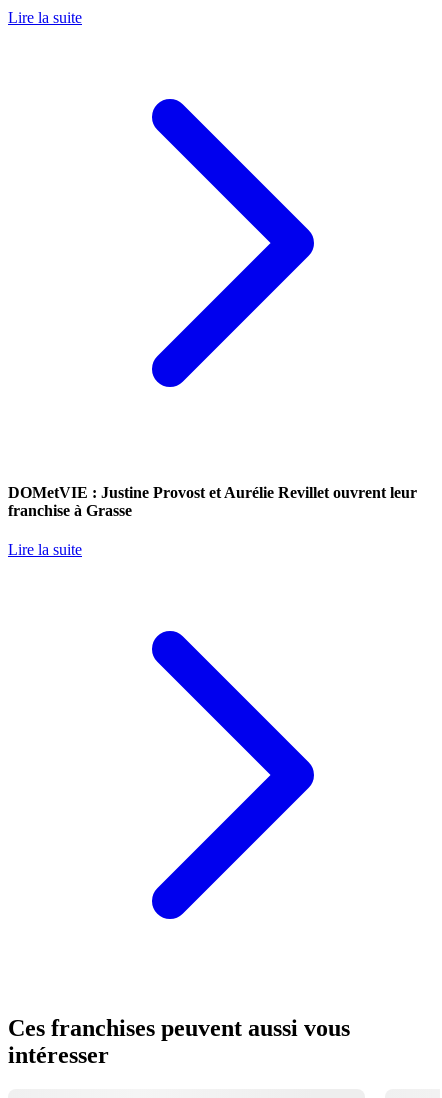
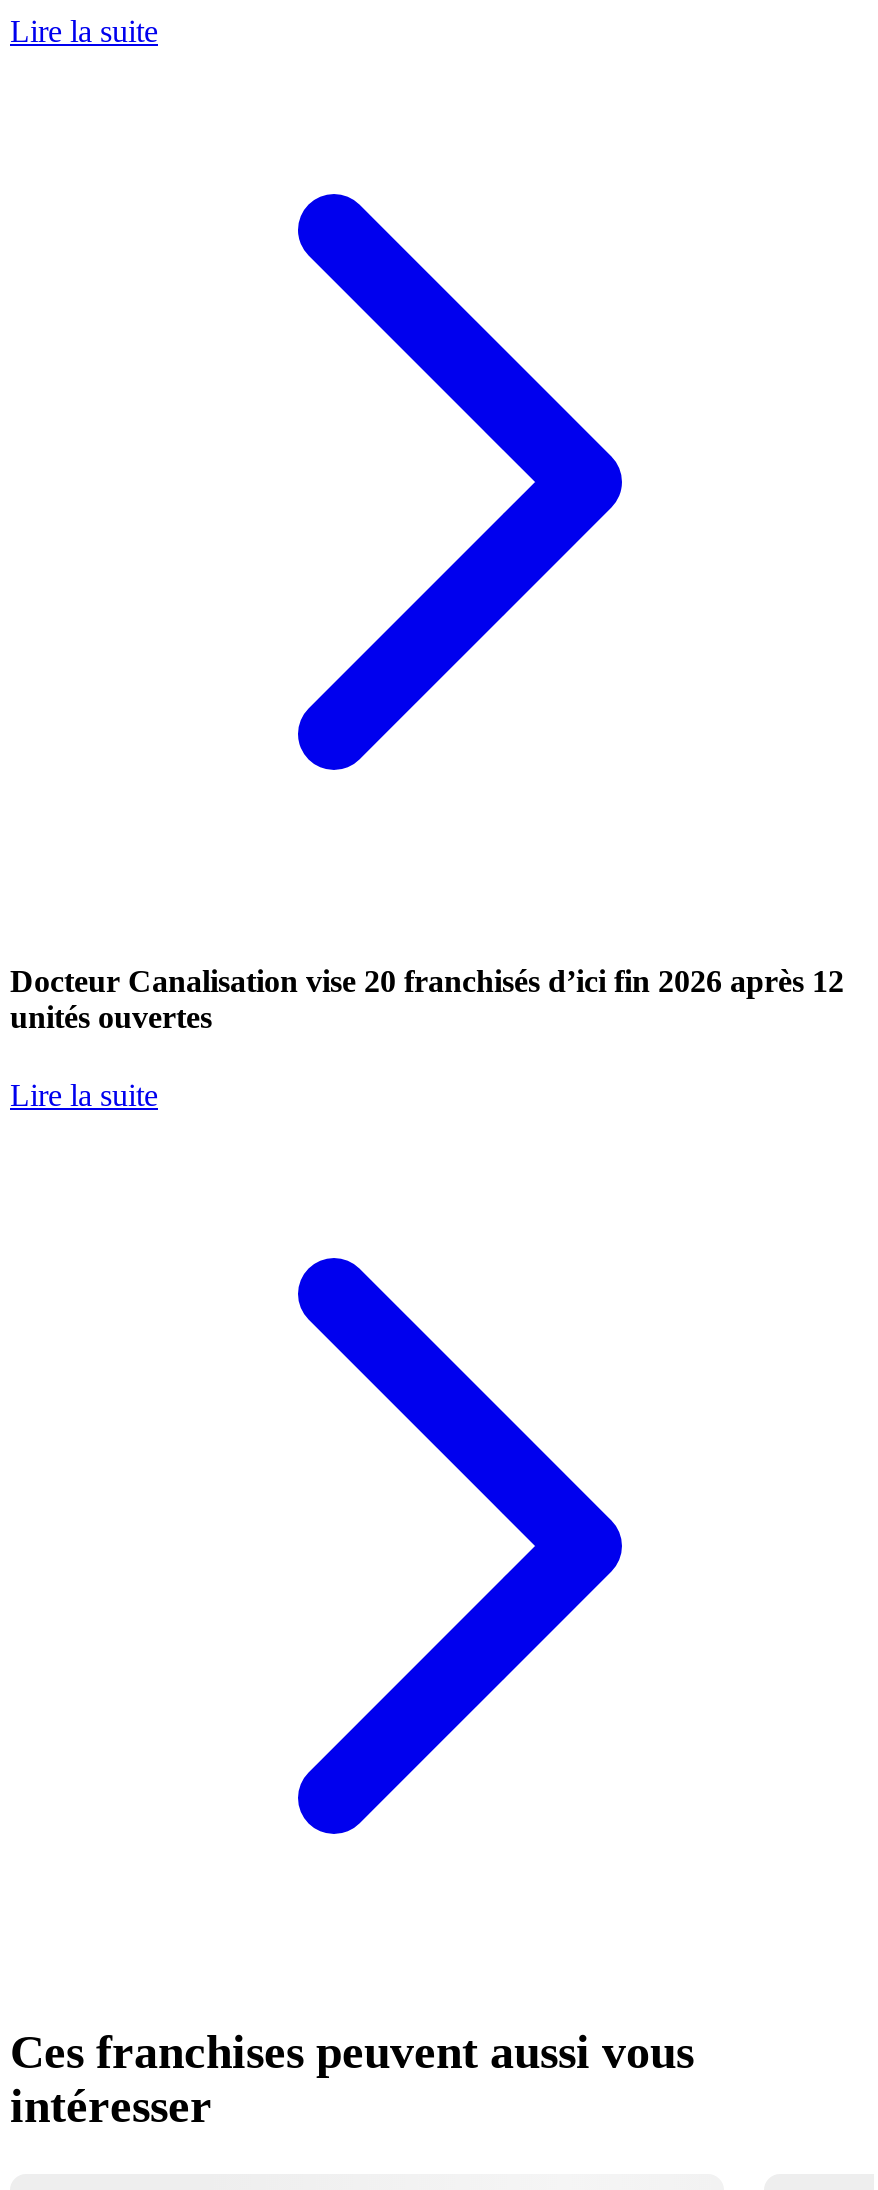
[8,484,417,519] DOMetVIE : Justine Provost et Aurélie Revillet ouvrent leur | franchise à Grasse -> [10,964,844,1034] Docteur Canalisation vise 20 franchisés d’ici fin 2026 après 12 | unités ouvertes

